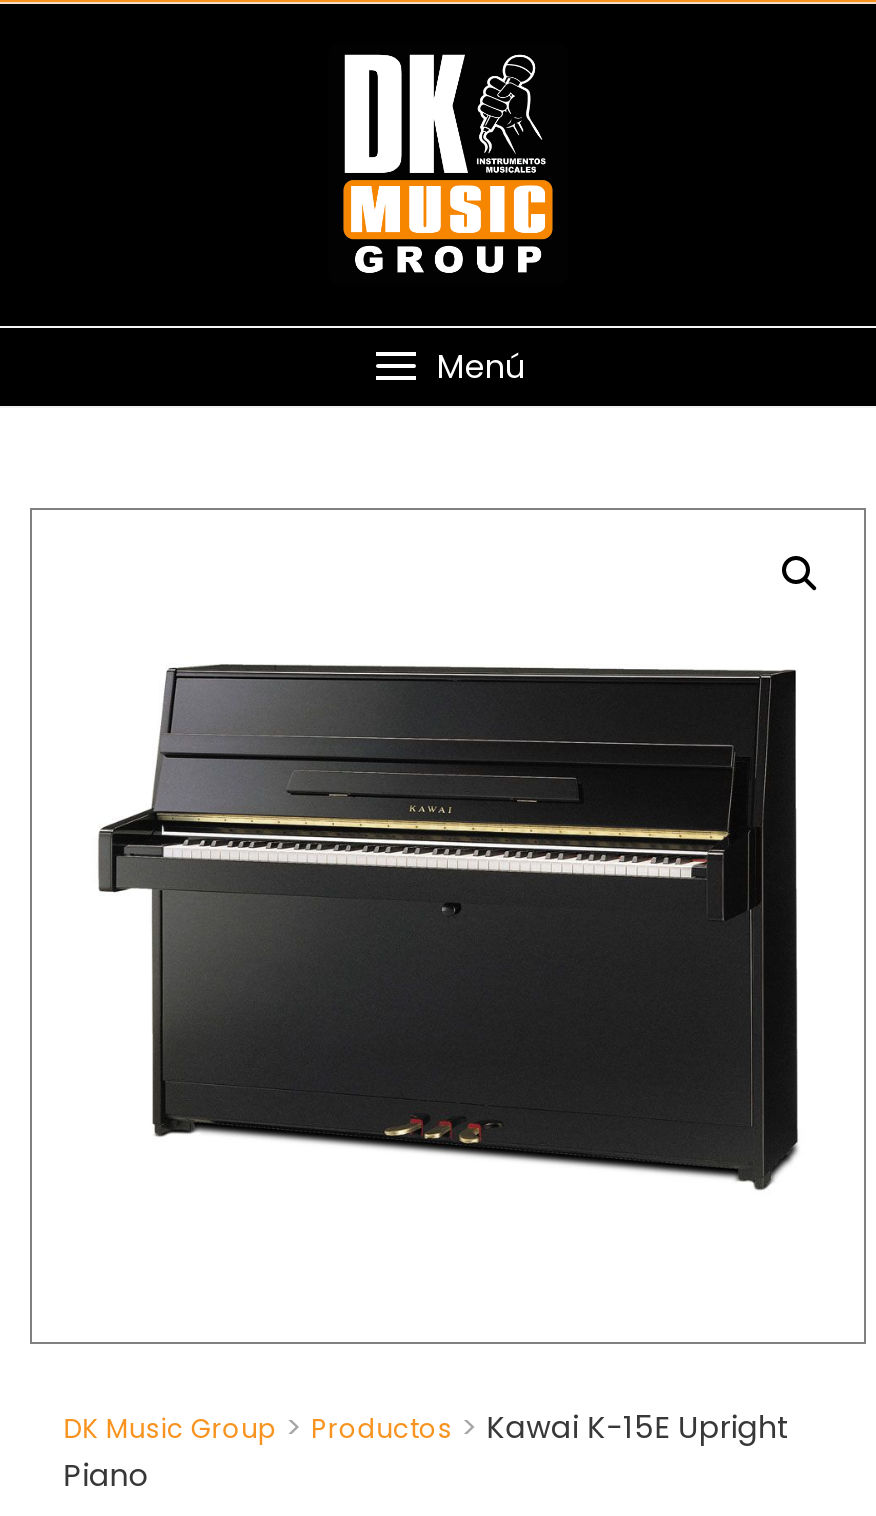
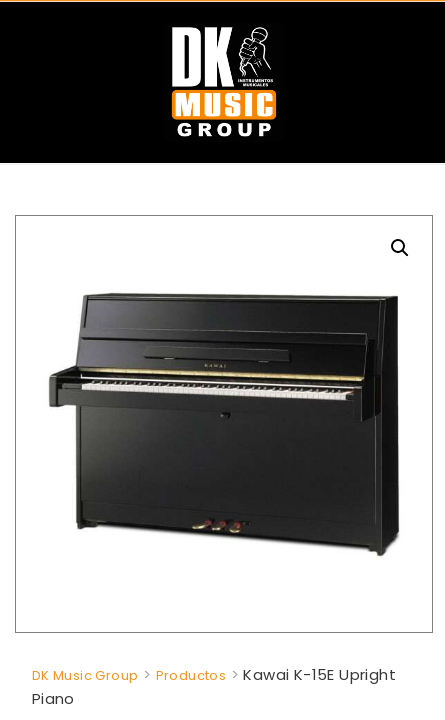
[437,344,523,390] Menú -> none

